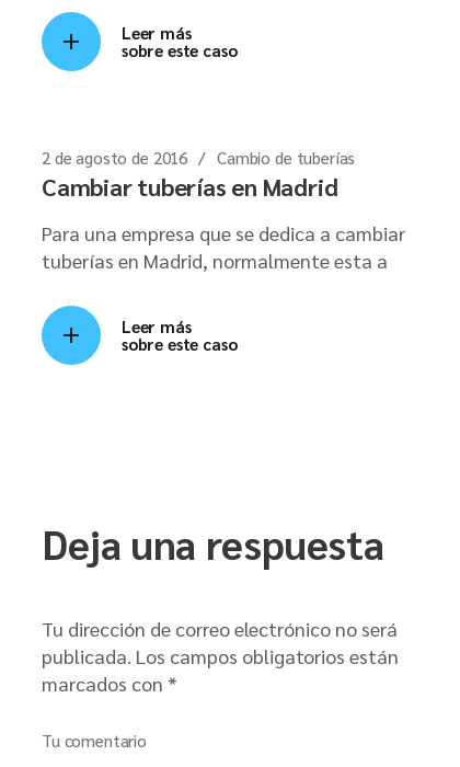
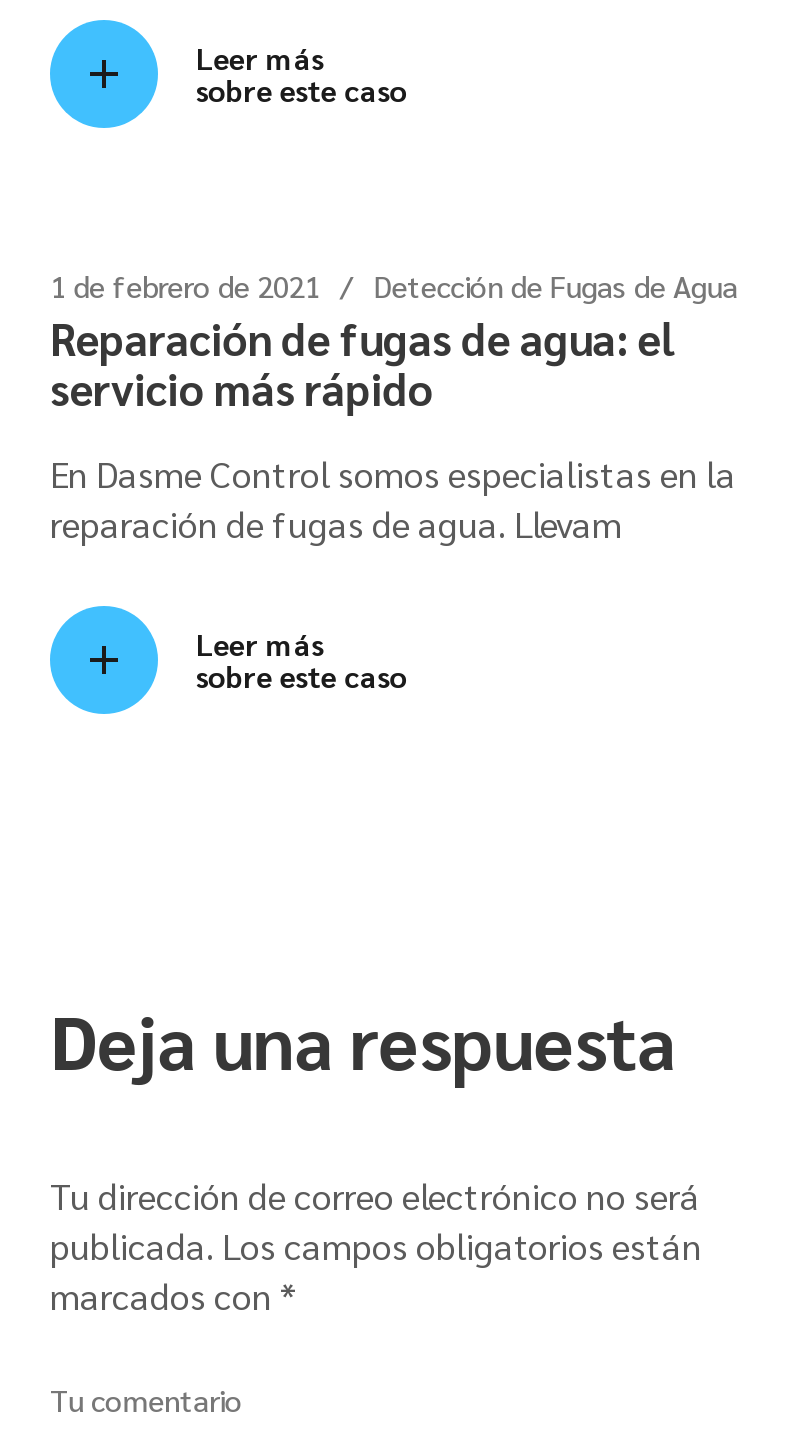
[42,147,355,202] 2 de agosto de 2016 | Cambio de tuberías | Cambiar tuberías en Madrid -> [50,266,738,416] 1 de febrero de 2021 | Detección de Fugas de Agua | Reparación de fugas de agua: el | servicio más rápido
[42,220,405,273] Para una empresa que se dedica a cambiar | tuberías en Madrid, normalmente esta a -> [50,450,736,546] En Dasme Control somos especialistas en la | reparación de fugas de agua. Llevam

